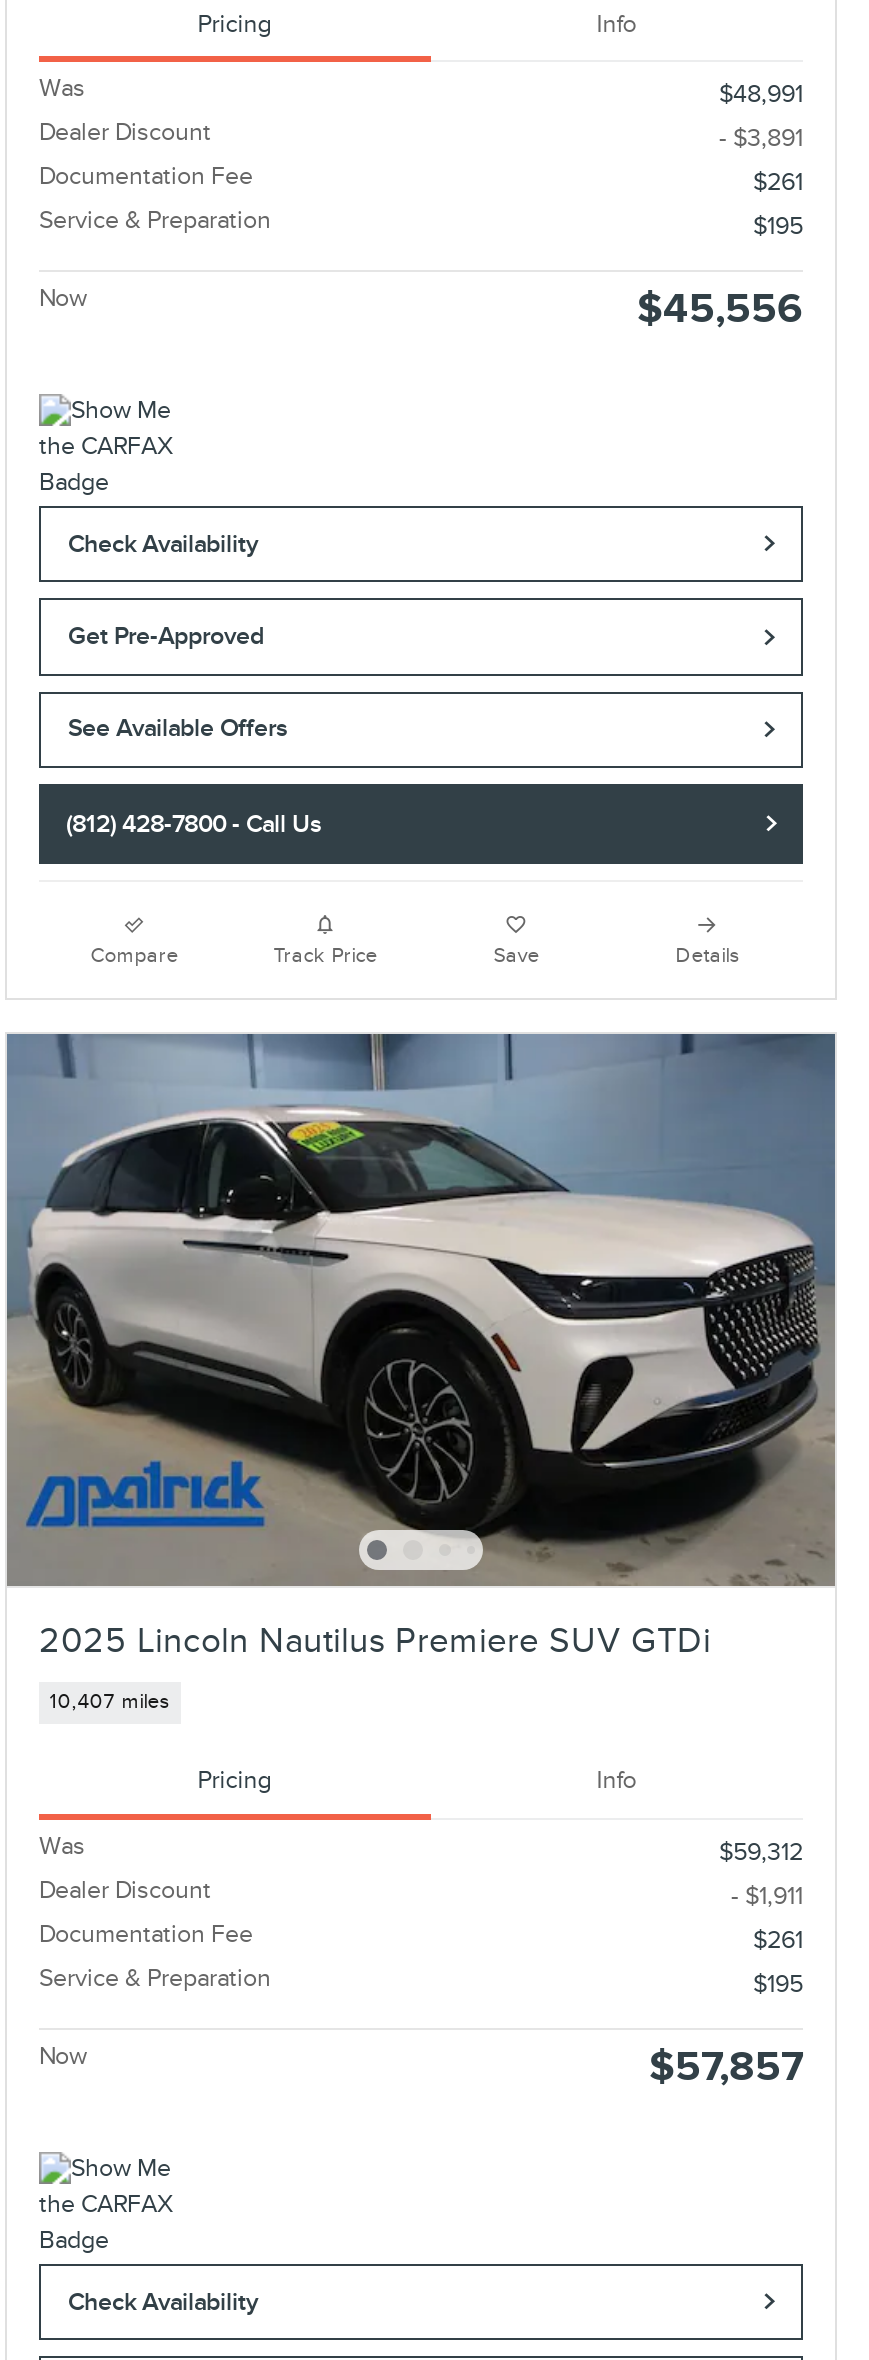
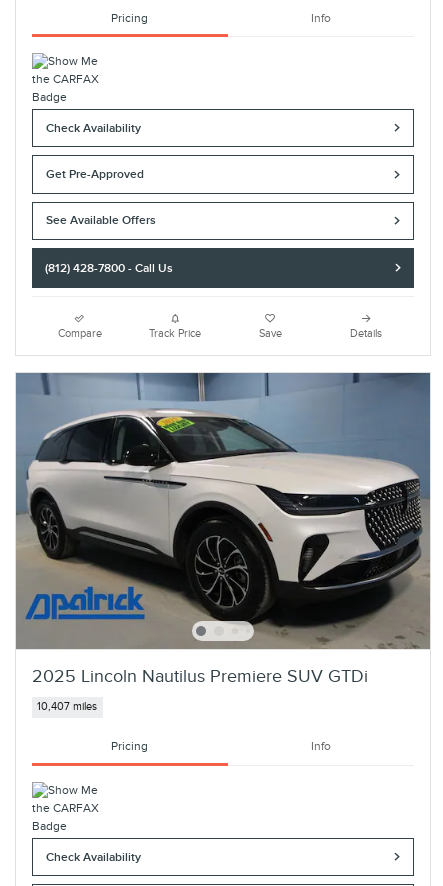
[39,74,803,334] Was | $48,991 | Dealer Discount | - $3,891 | Documentation Fee | $261 | Service & Preparation | $195 | Now | $45,556 -> none
[39,1832,803,2092] Was | $59,312 | Dealer Discount | - $1,911 | Documentation Fee | $261 | Service & Preparation | $195 | Now | $57,857 -> none

